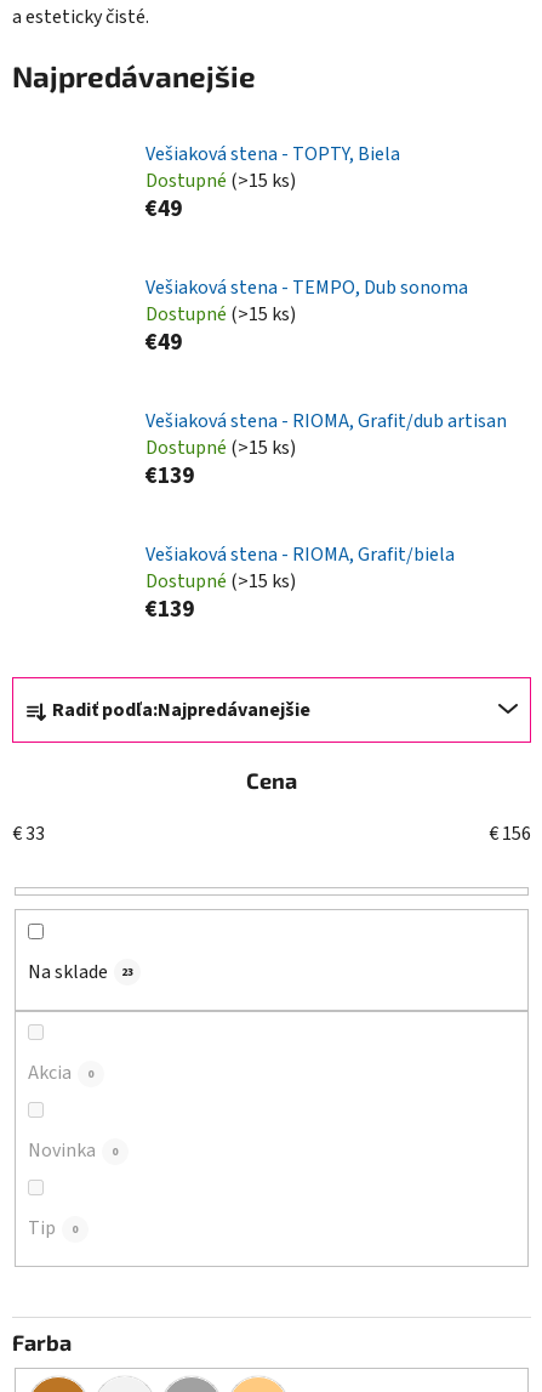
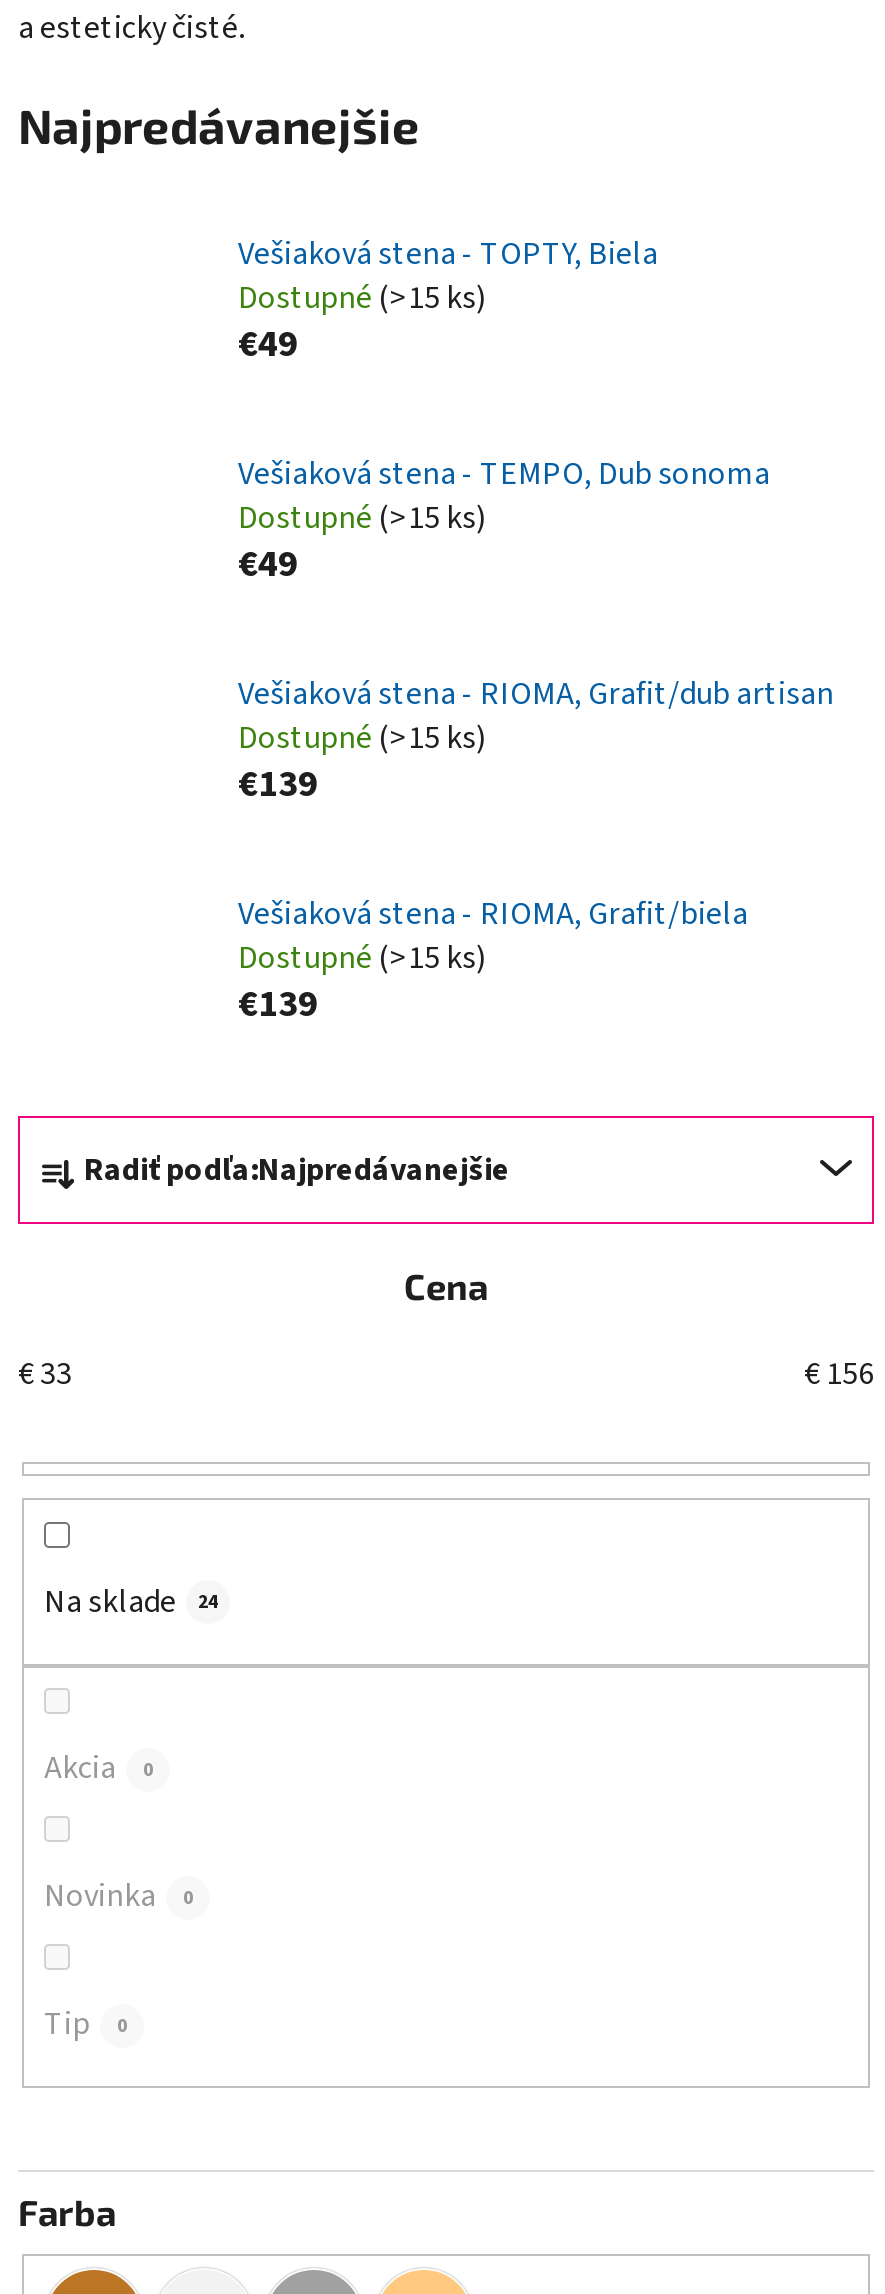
[121,964,133,981] 23 -> [198,1588,218,1616] 24

